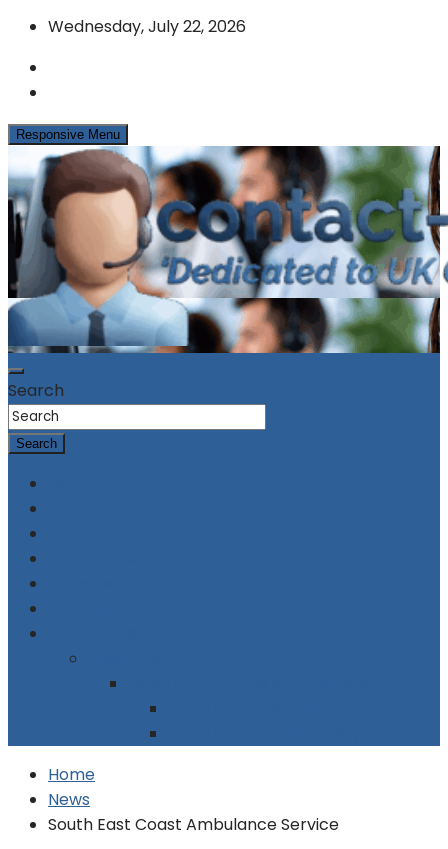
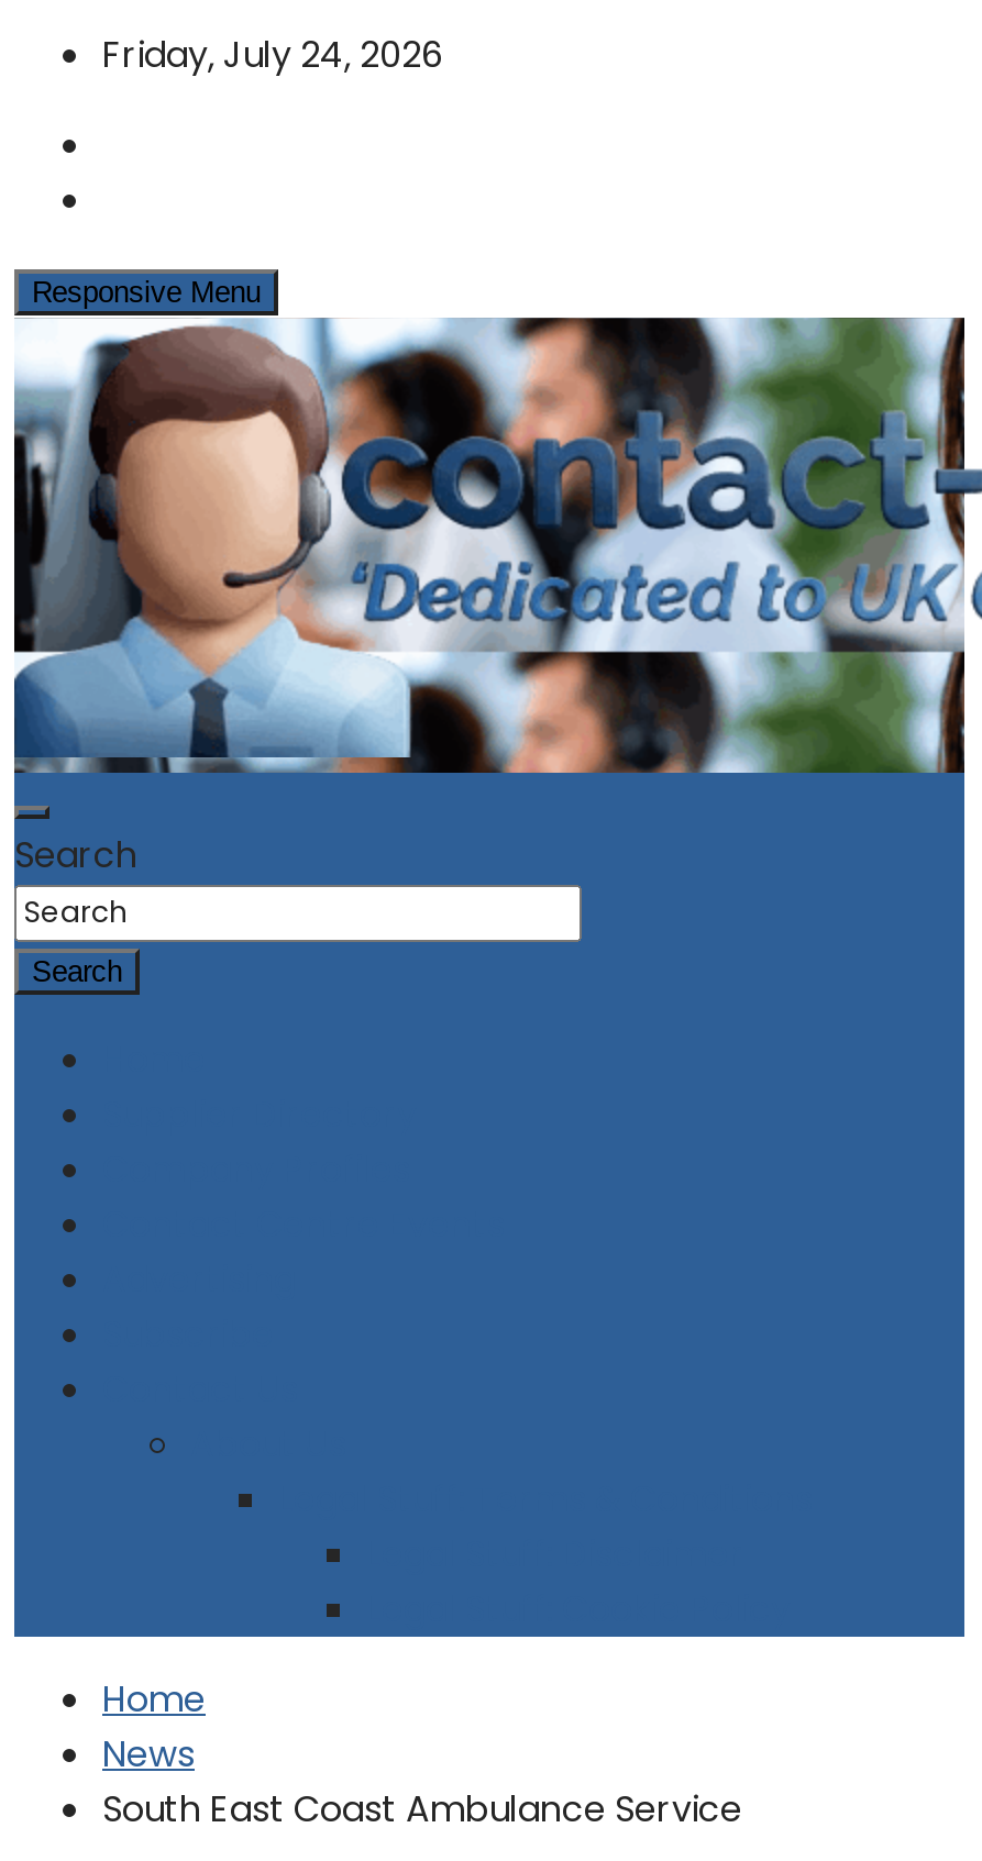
[48,15,246,38] Wednesday, July 22, 2026 -> [102,30,443,80] Friday, July 24, 2026

